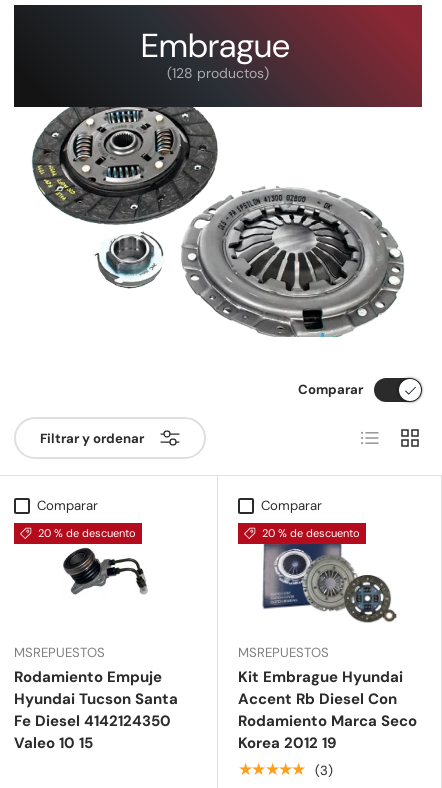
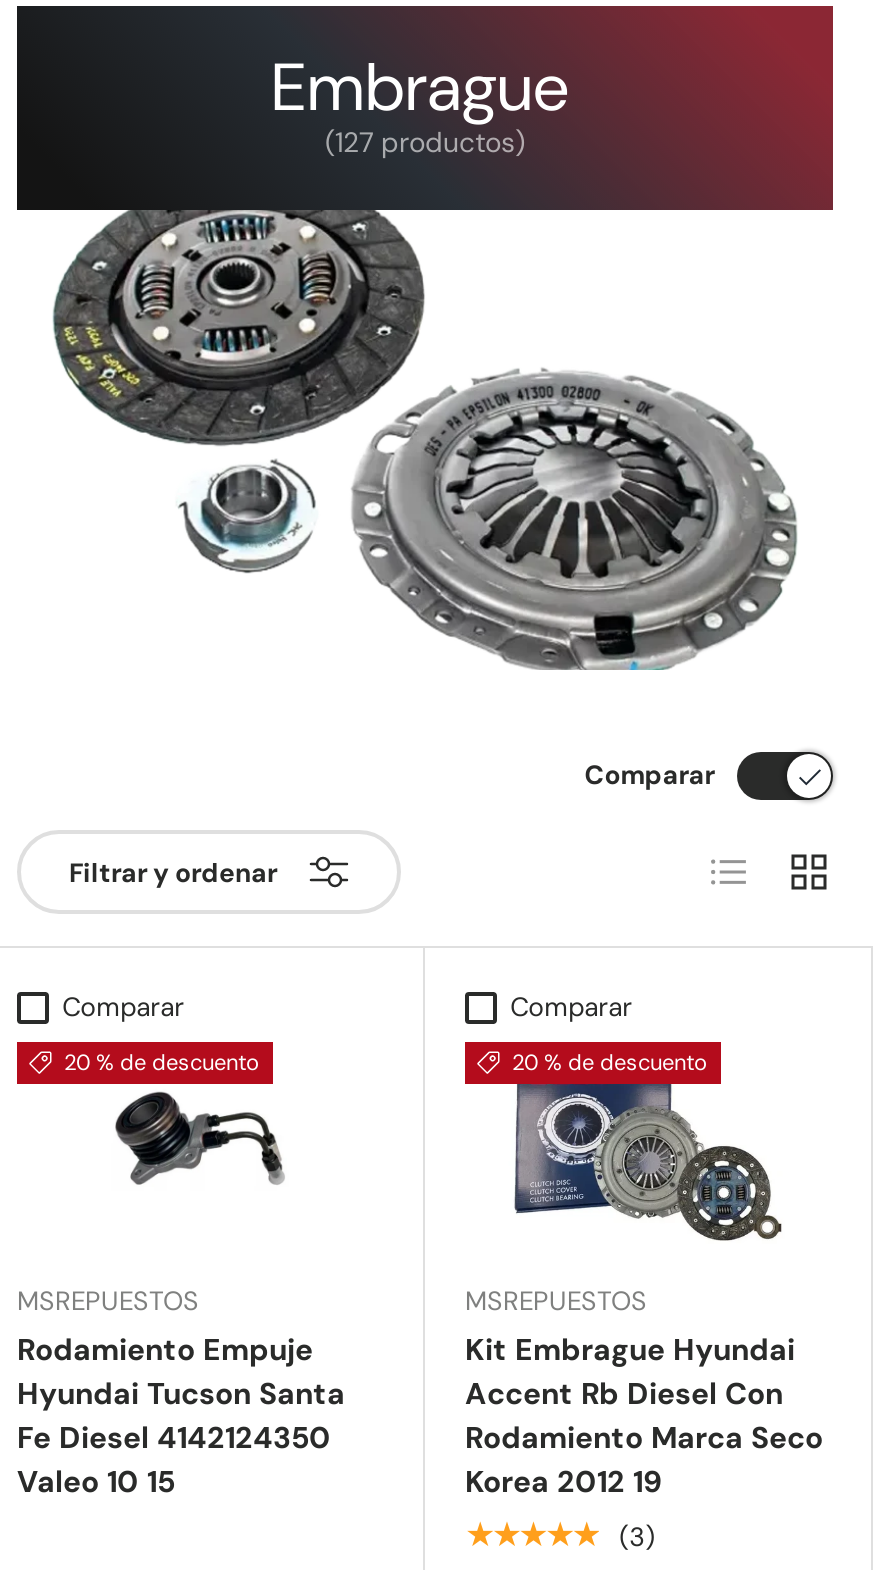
[167,64,269,82] (128 productos) -> [325,124,525,160] (127 productos)

